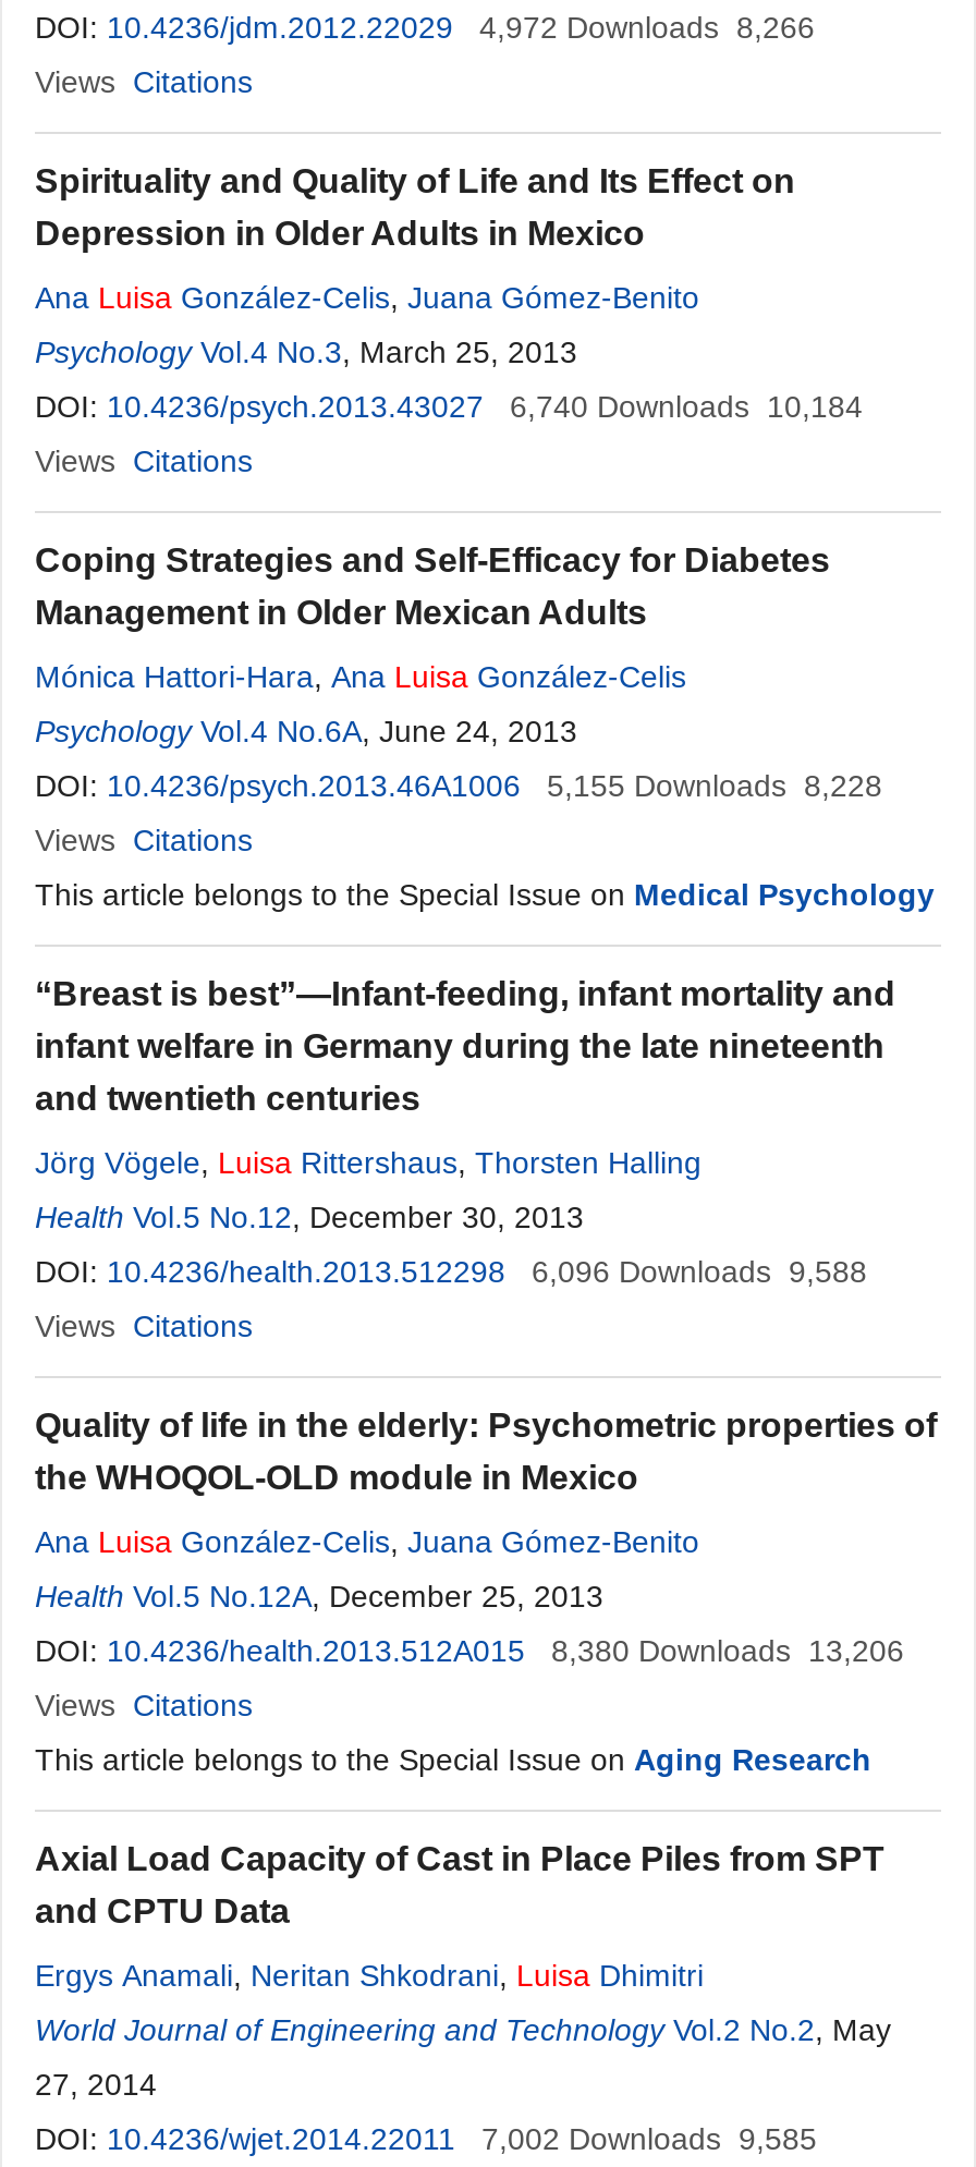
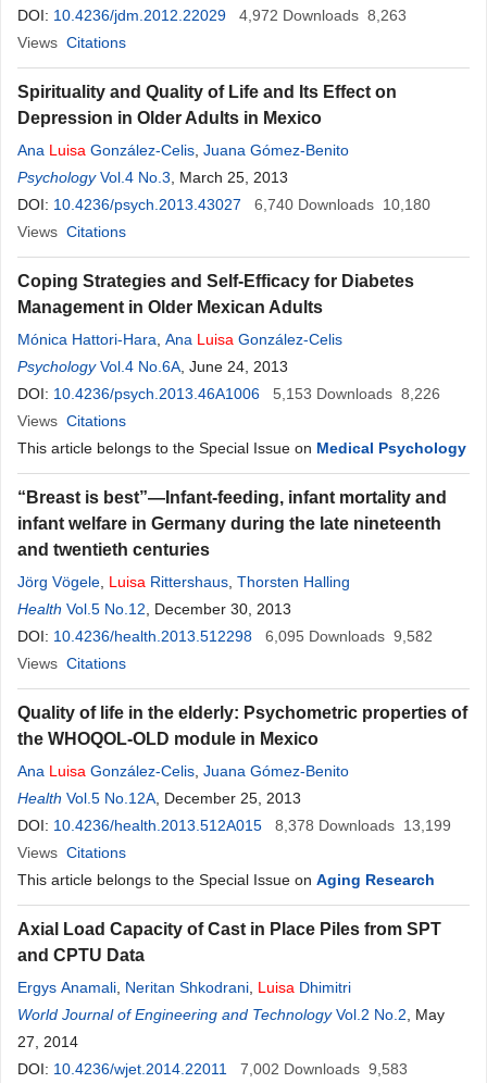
[35,10,815,45] DOI: 10.4236/jdm.2012.22029 4,972 Downloads 8,266 -> [17,7,407,24] DOI: 10.4236/jdm.2012.22029 4,972 Downloads 8,263
[35,389,863,424] DOI: 10.4236/psych.2013.43027 6,740 Downloads 10,184 -> [17,196,430,213] DOI: 10.4236/psych.2013.43027 6,740 Downloads 10,180
[35,768,882,803] DOI: 10.4236/psych.2013.46A1006 5,155 Downloads 8,228 -> [17,385,440,402] DOI: 10.4236/psych.2013.46A1006 5,153 Downloads 8,226
[35,1254,867,1289] DOI: 10.4236/health.2013.512298 6,096 Downloads 9,588 -> [17,627,433,645] DOI: 10.4236/health.2013.512298 6,095 Downloads 9,582
[35,1633,904,1668] DOI: 10.4236/health.2013.512A015 8,380 Downloads 13,206 -> [17,817,451,834] DOI: 10.4236/health.2013.512A015 8,378 Downloads 13,199
[35,2121,817,2156] DOI: 10.4236/wjet.2014.22011 7,002 Downloads 9,585 -> [17,1060,408,1078] DOI: 10.4236/wjet.2014.22011 7,002 Downloads 9,583

